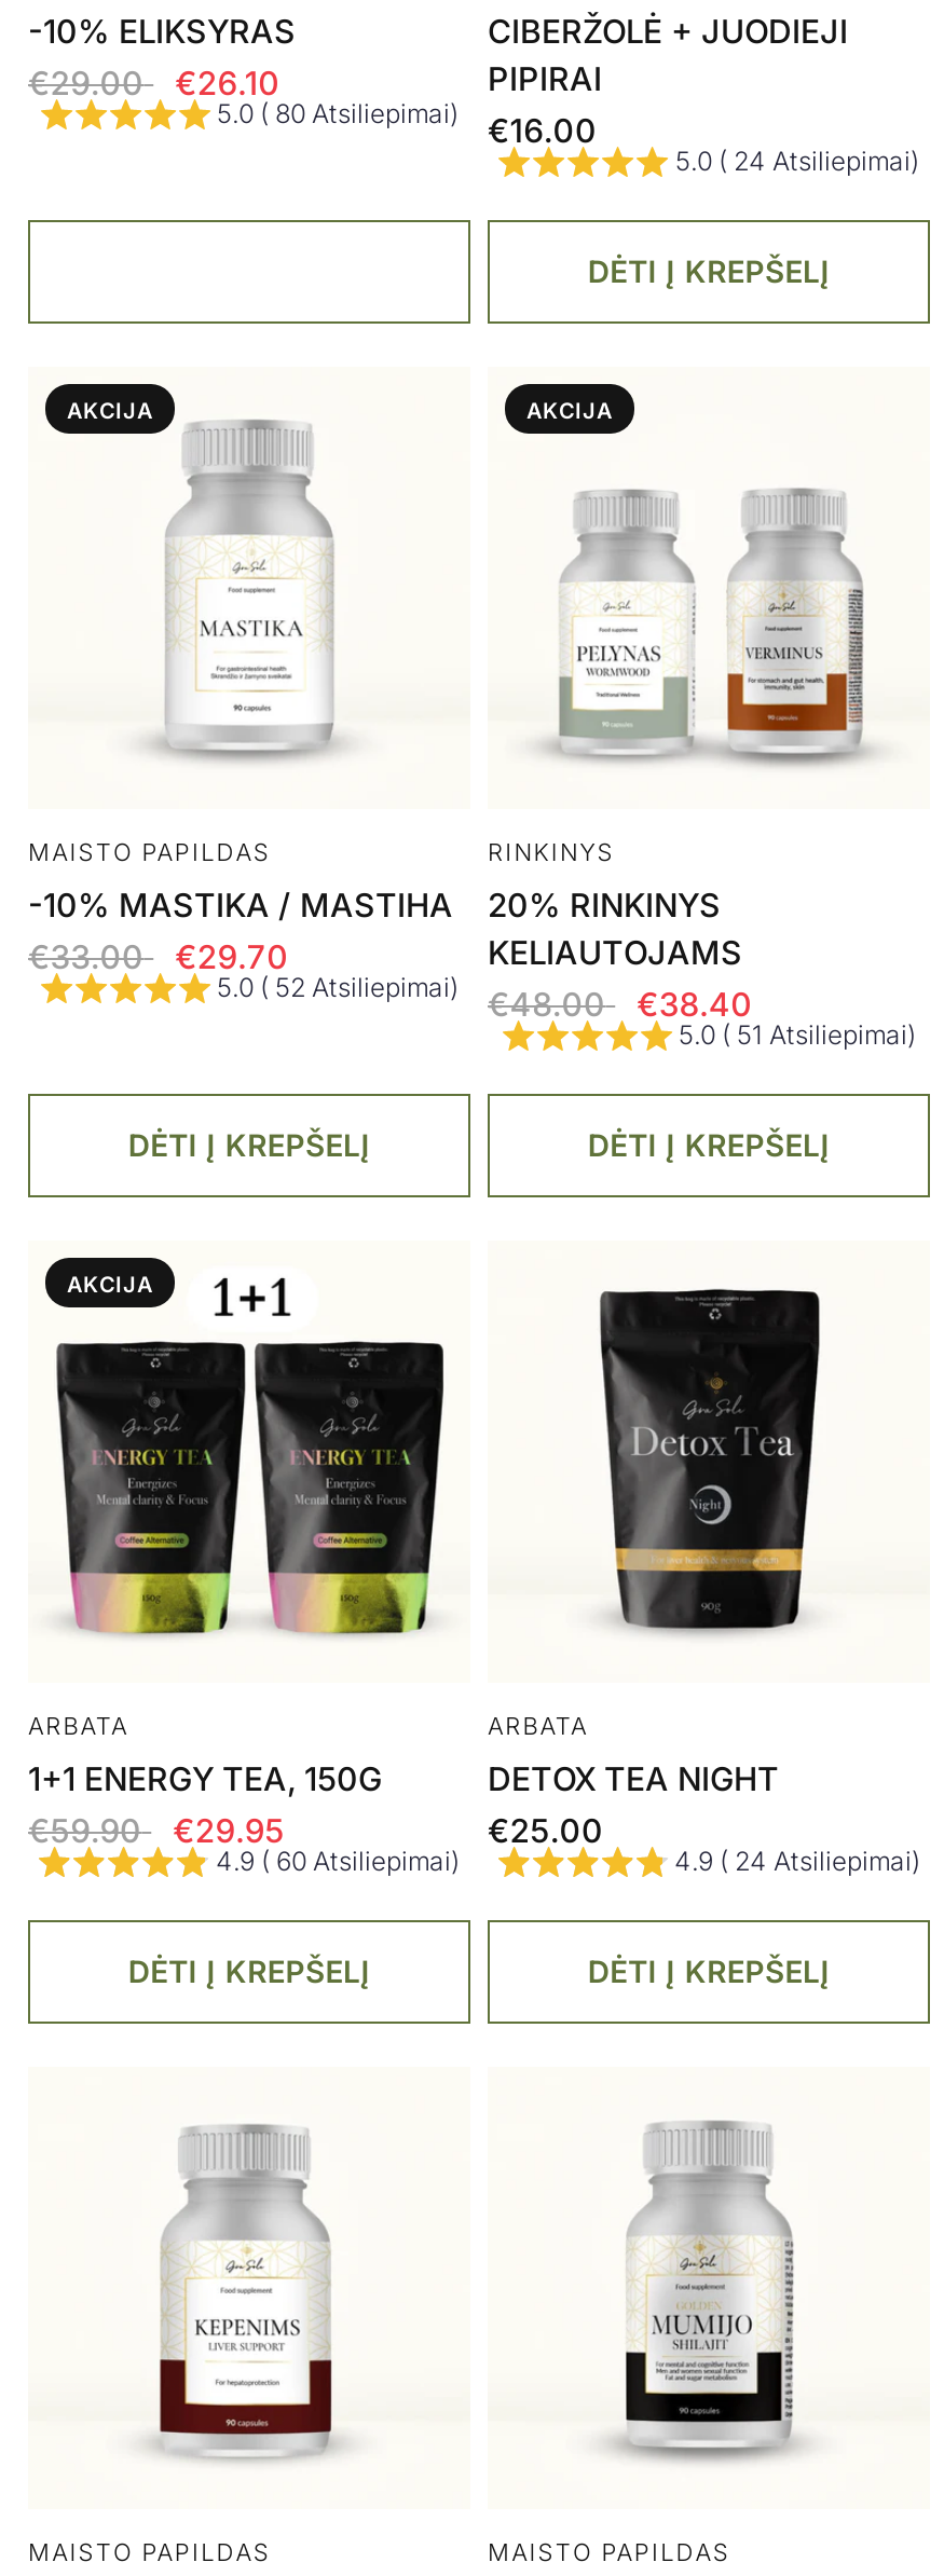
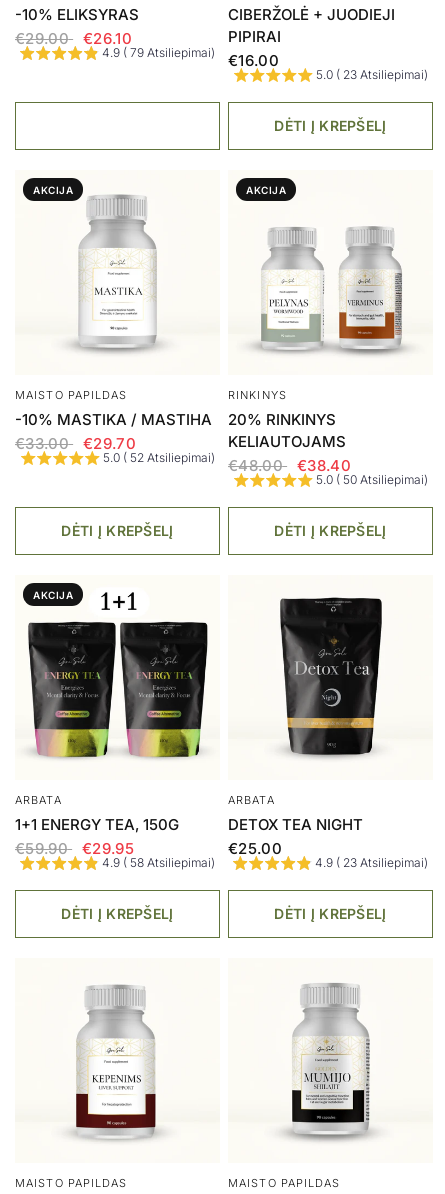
[217,98,459,130] 5.0 ( 80 Atsiliepimai) -> [102,45,215,60] 4.9 ( 79 Atsiliepimai)
[675,145,919,178] 5.0 ( 24 Atsiliepimai) -> [315,67,427,82] 5.0 ( 23 Atsiliepimai)
[679,1019,916,1051] 5.0 ( 51 Atsiliepimai) -> [315,472,427,487] 5.0 ( 50 Atsiliepimai)
[216,1845,460,1878] 4.9 ( 60 Atsiliepimai) -> [102,855,215,870] 4.9 ( 58 Atsiliepimai)
[674,1845,920,1878] 4.9 ( 24 Atsiliepimai) -> [315,855,428,870] 4.9 ( 23 Atsiliepimai)

